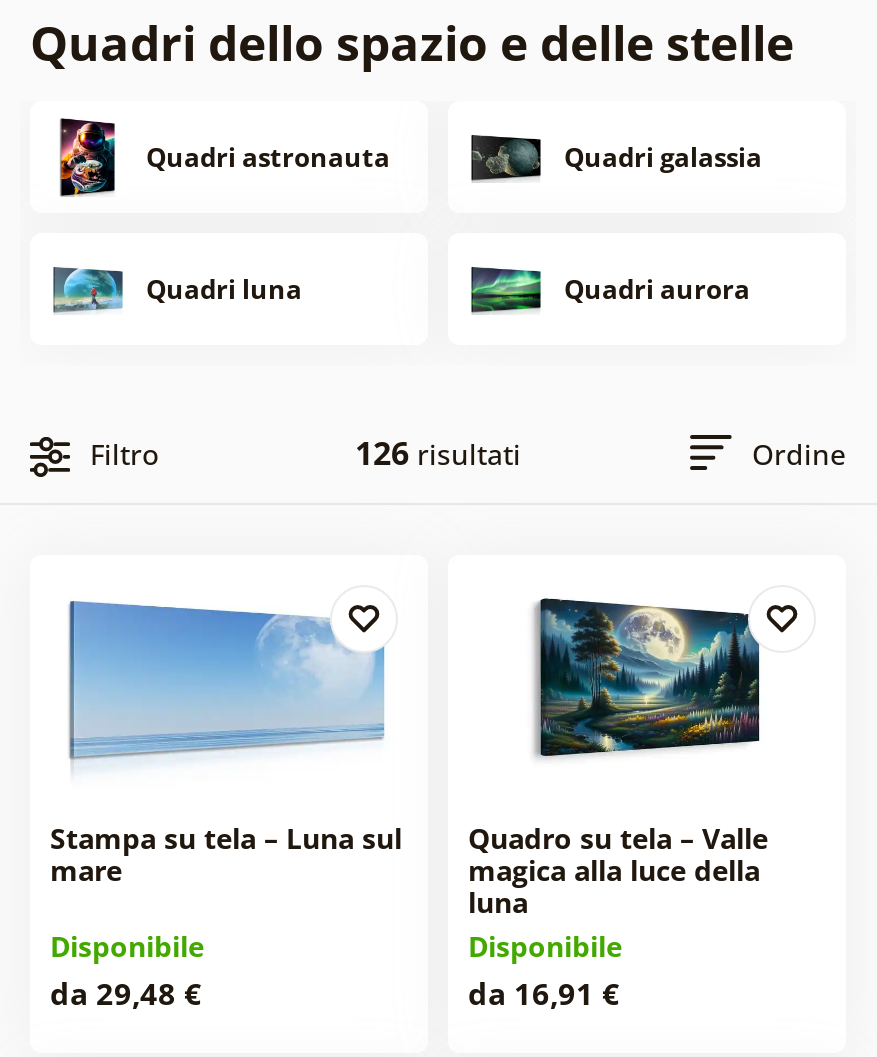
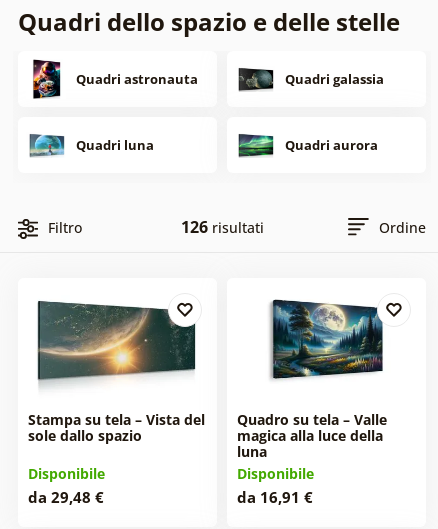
[50,601,402,888] [image] | Stampa su tela – Luna sul | mare -> [28,300,205,445] [image] | Stampa su tela – Vista del | sole dallo spazio

